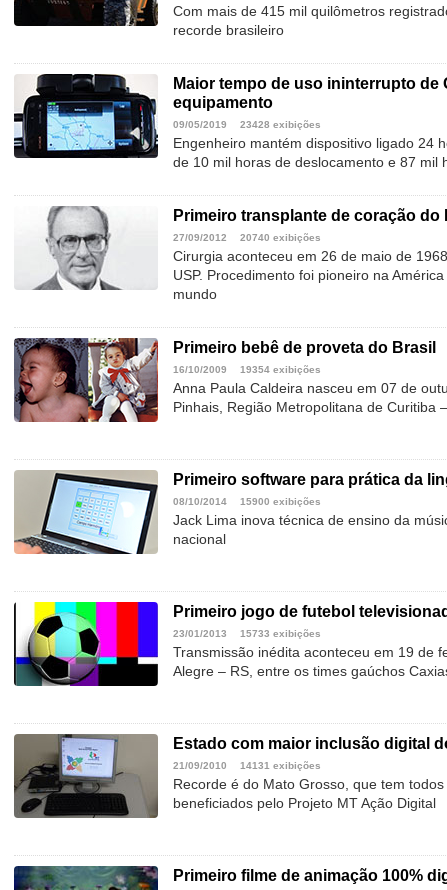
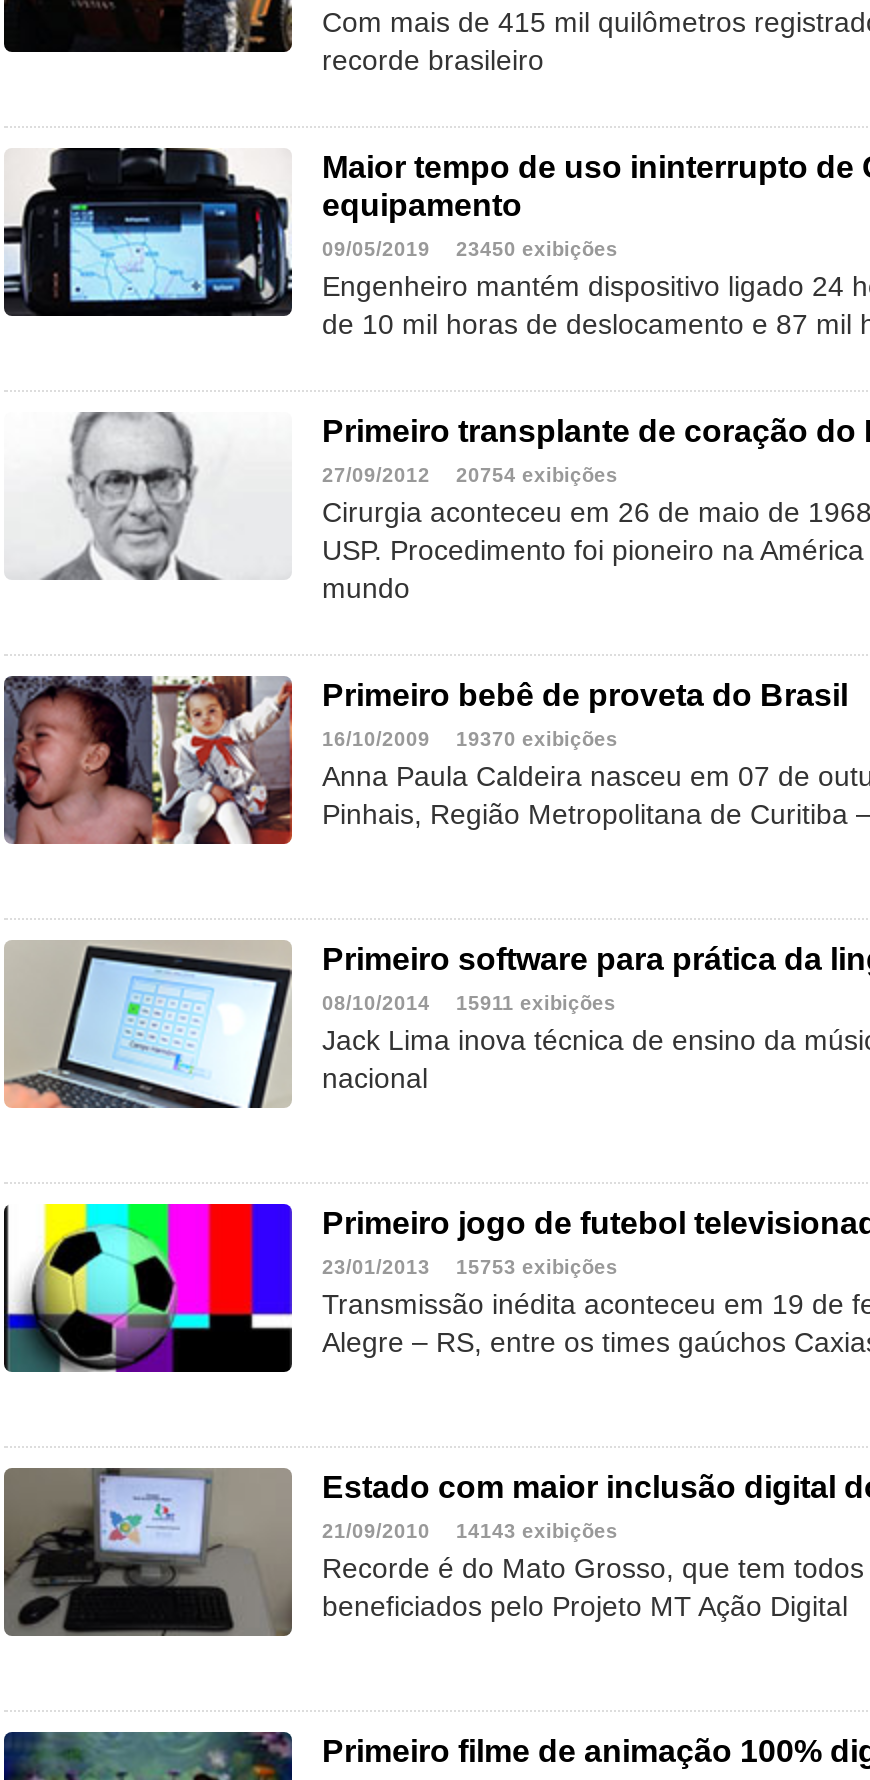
[173,119,321,130] 09/05/2019 23428 exibições -> [322,239,618,261] 09/05/2019 23450 exibições
[173,232,321,243] 27/09/2012 20740 exibições -> [322,465,618,487] 27/09/2012 20754 exibições
[173,364,321,375] 16/10/2009 19354 exibições -> [322,729,618,751] 16/10/2009 19370 exibições
[173,496,321,507] 08/10/2014 15900 exibições -> [322,993,616,1015] 08/10/2014 15911 exibições
[173,628,321,639] 23/01/2013 15733 exibições -> [322,1257,618,1279] 23/01/2013 15753 exibições
[173,760,321,771] 21/09/2010 14131 exibições -> [322,1521,618,1543] 21/09/2010 14143 exibições

